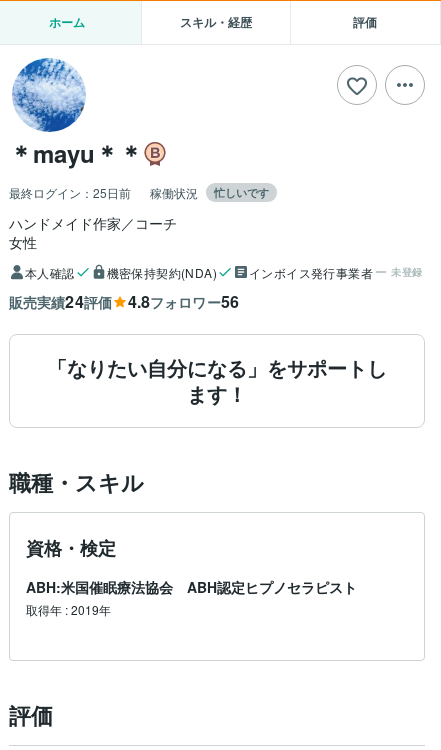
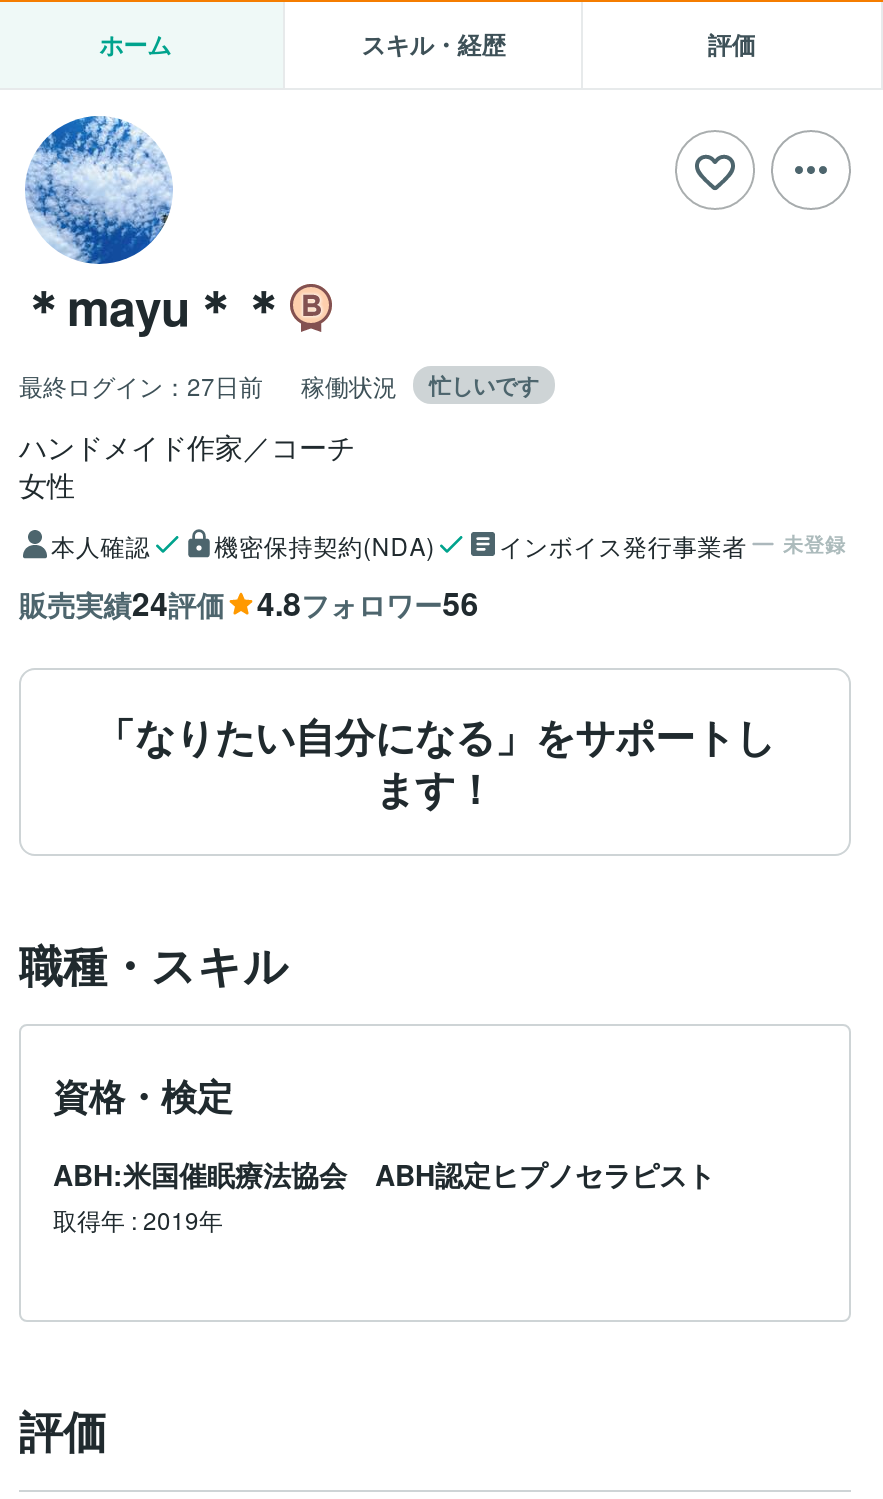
[9,183,131,200] 最終ログイン：25日前 -> [19,367,263,401] 最終ログイン：27日前

